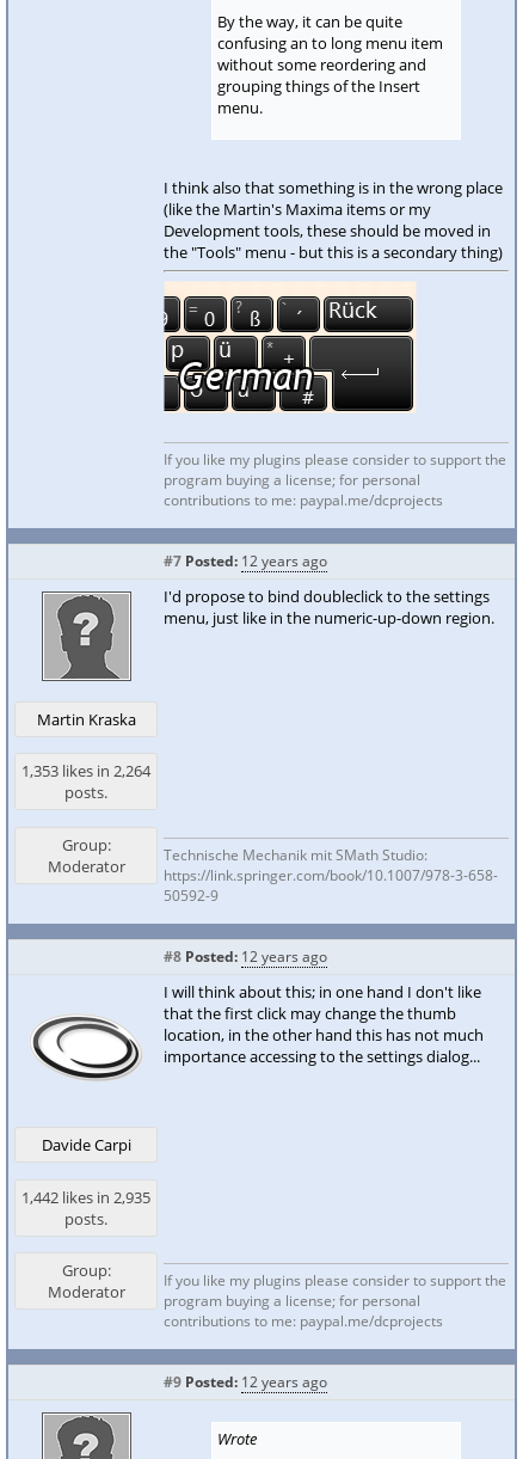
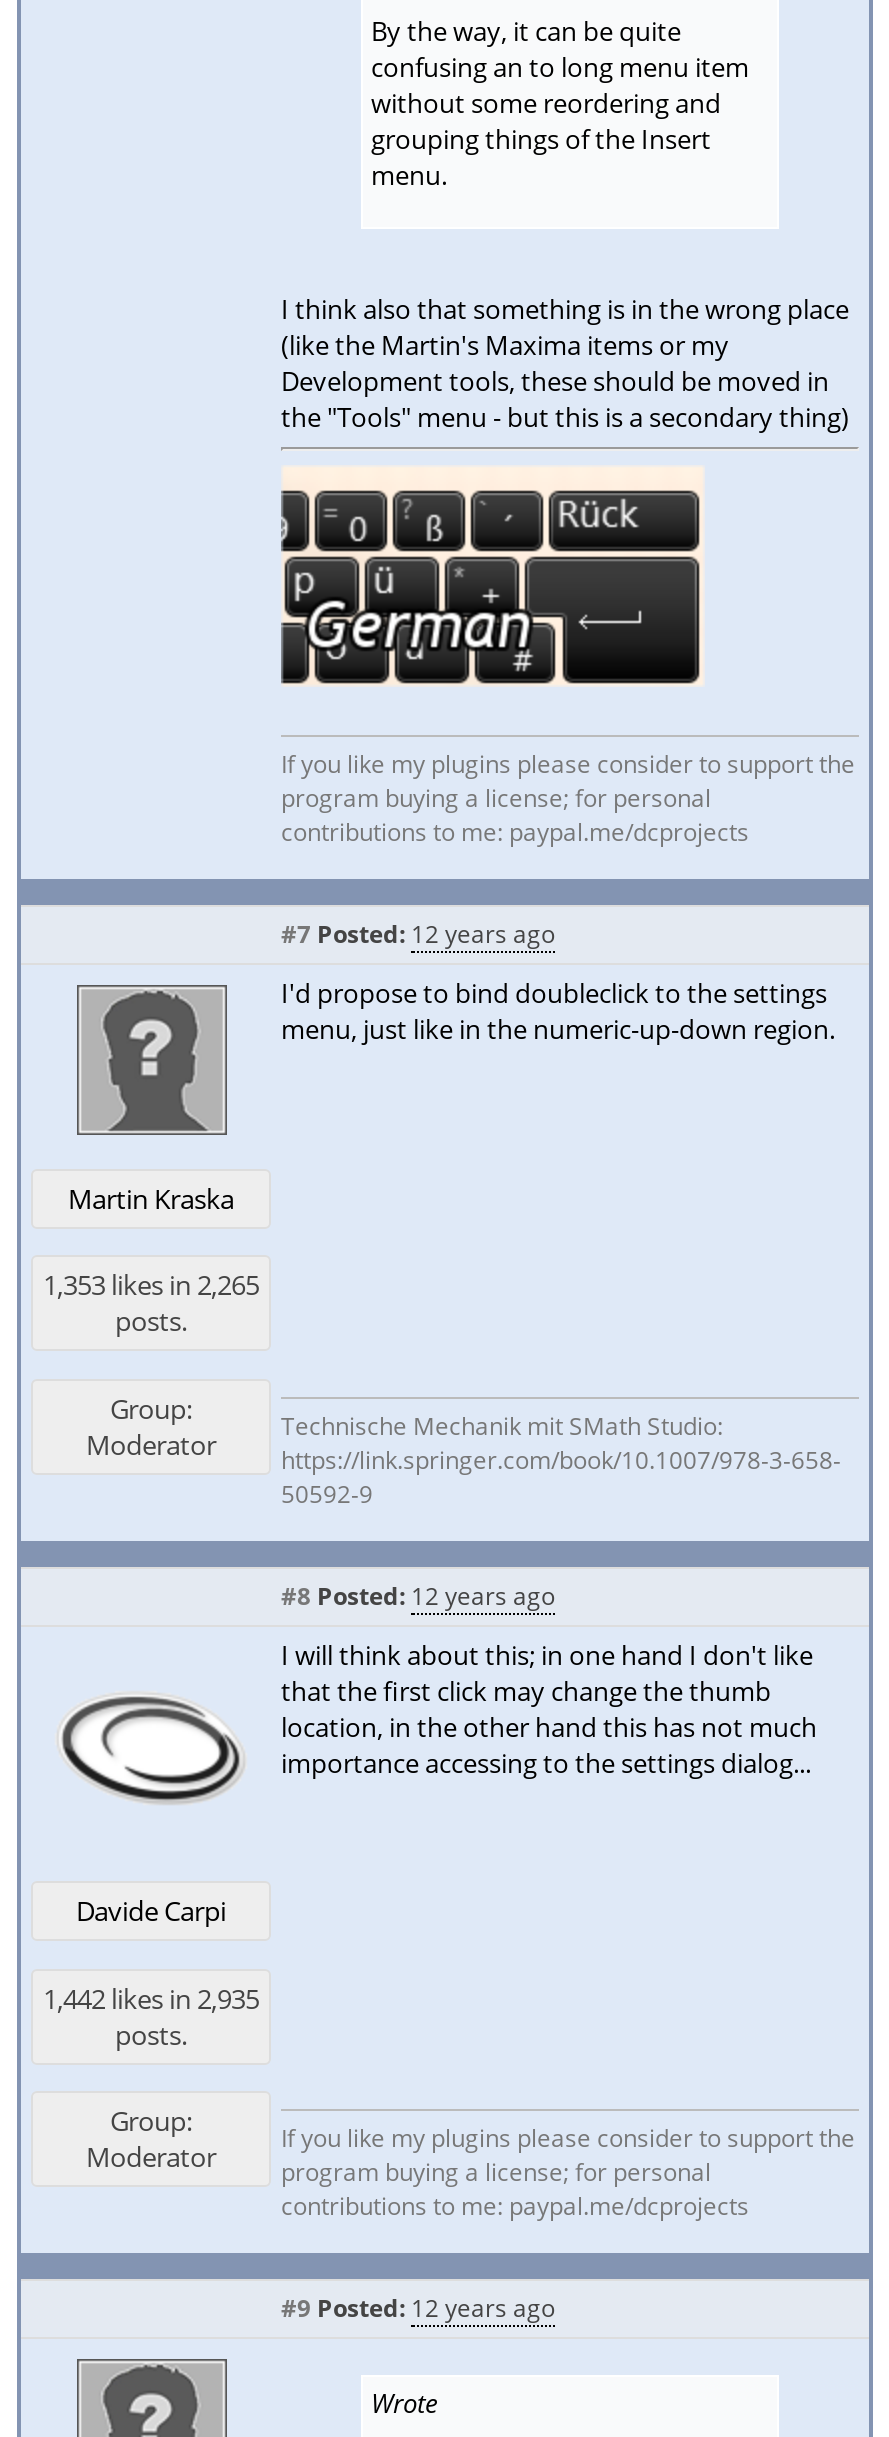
[21,761,150,782] 1,353 likes in 2,264 -> [43,1268,259,1304] 1,353 likes in 2,265

